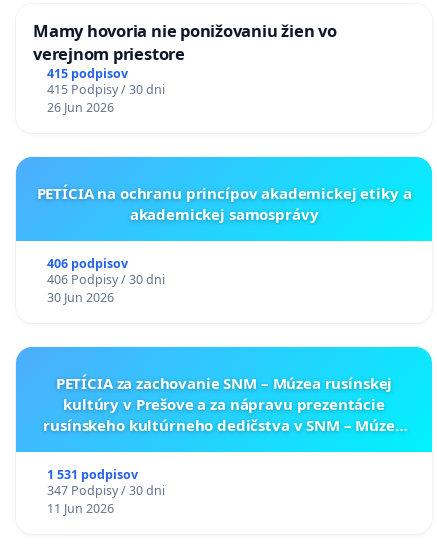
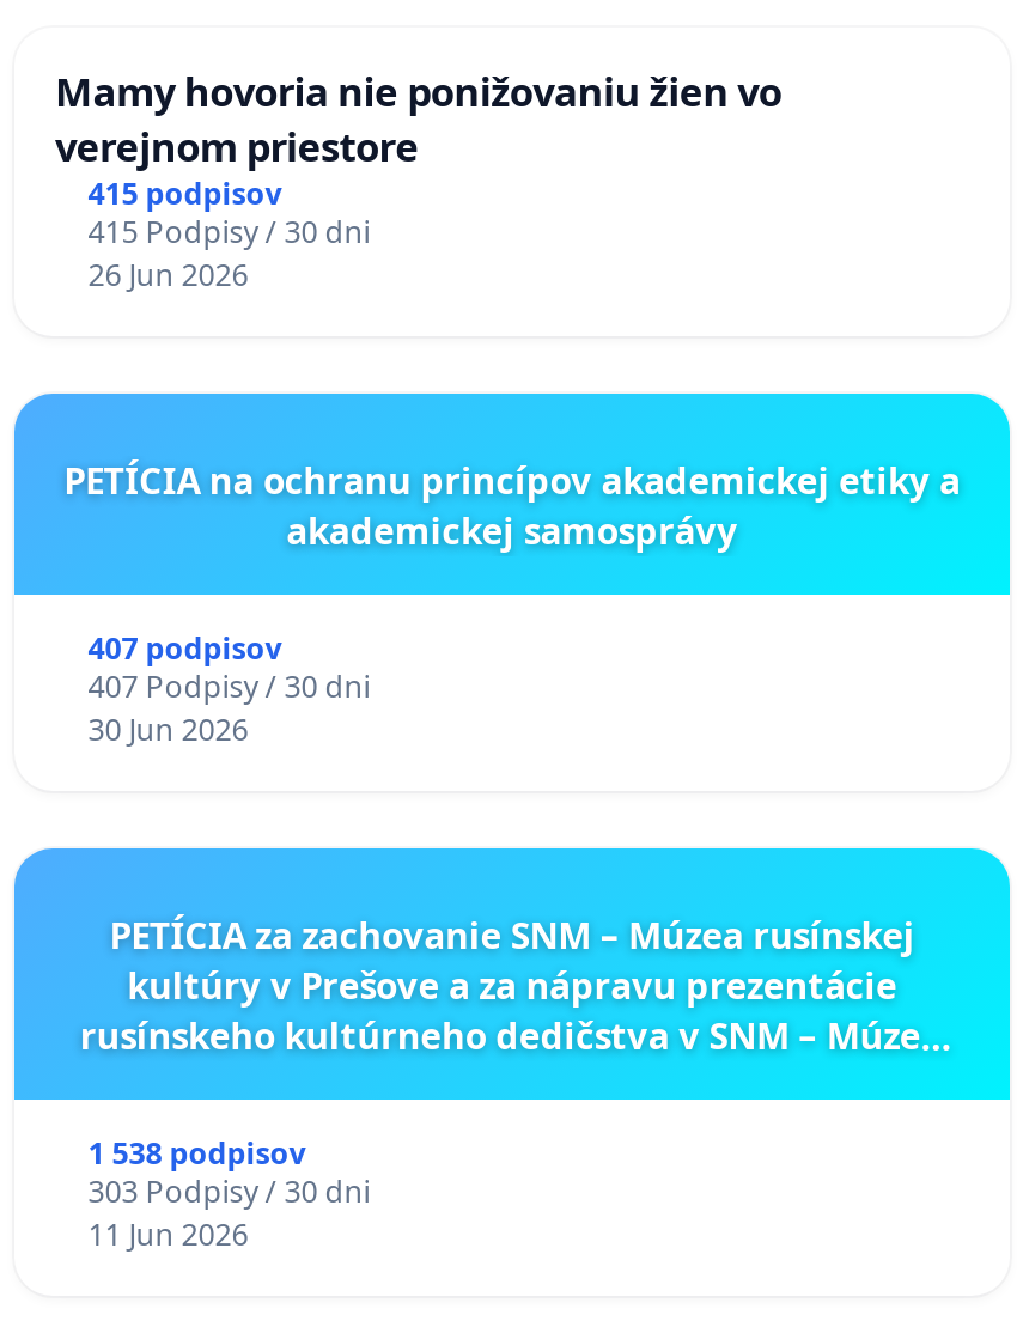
[47,255,128,272] 406 podpisov -> [88,629,282,670] 407 podpisov
[47,271,165,288] 406 Podpisy / 30 dni -> [88,668,370,708] 407 Podpisy / 30 dni
[47,466,138,483] 1 531 podpisov -> [88,1134,306,1175] 1 538 podpisov
[47,482,165,499] 347 Podpisy / 30 dni -> [88,1173,370,1213] 303 Podpisy / 30 dni

